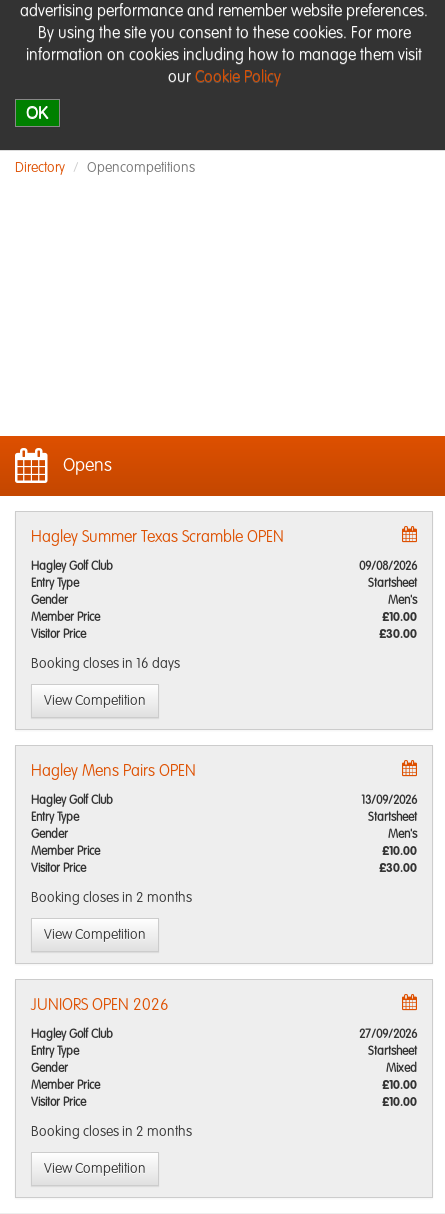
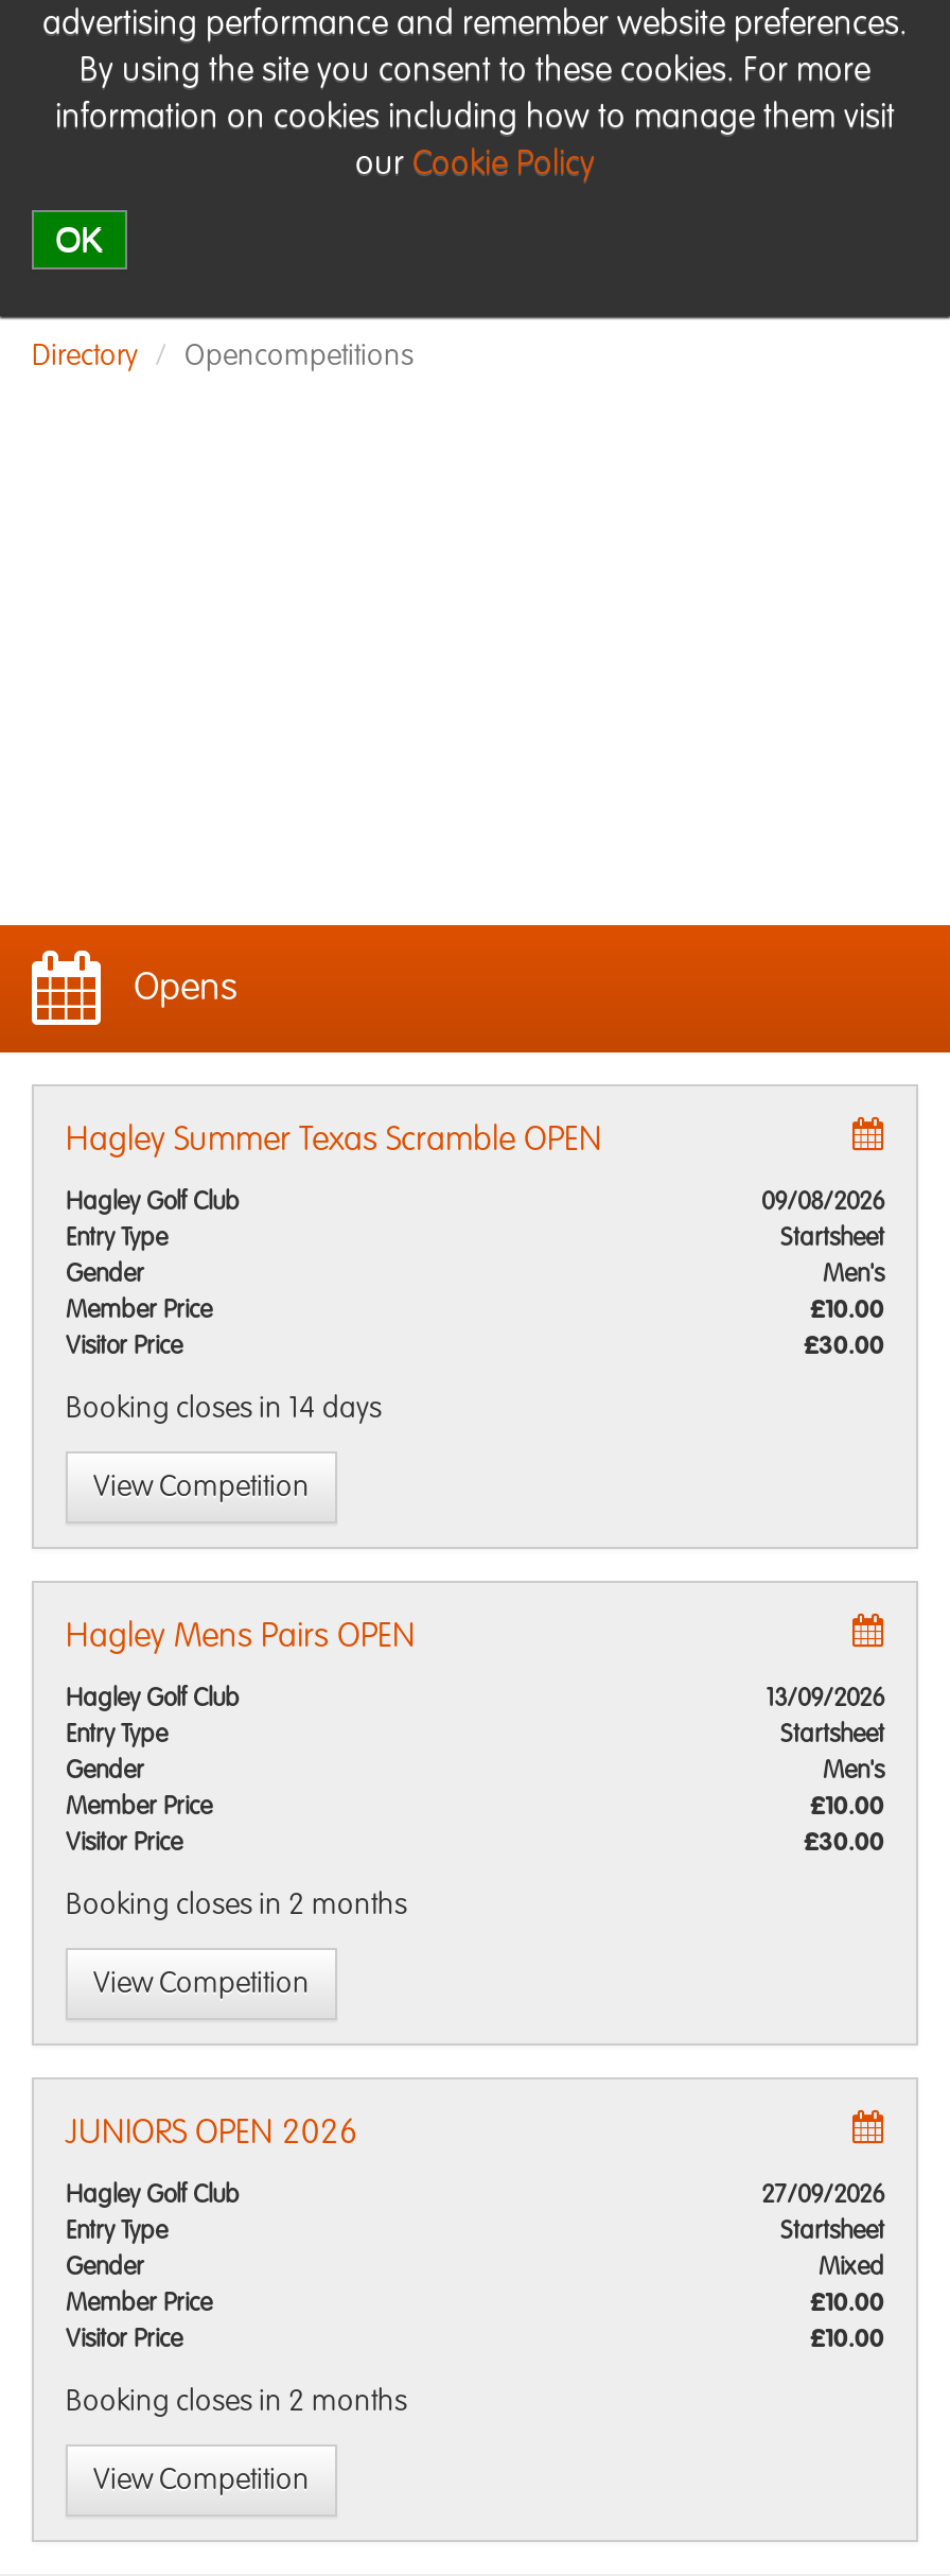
[31,657,180,671] Booking closes in 16 days -> [66,1394,382,1424] Booking closes in 14 days

